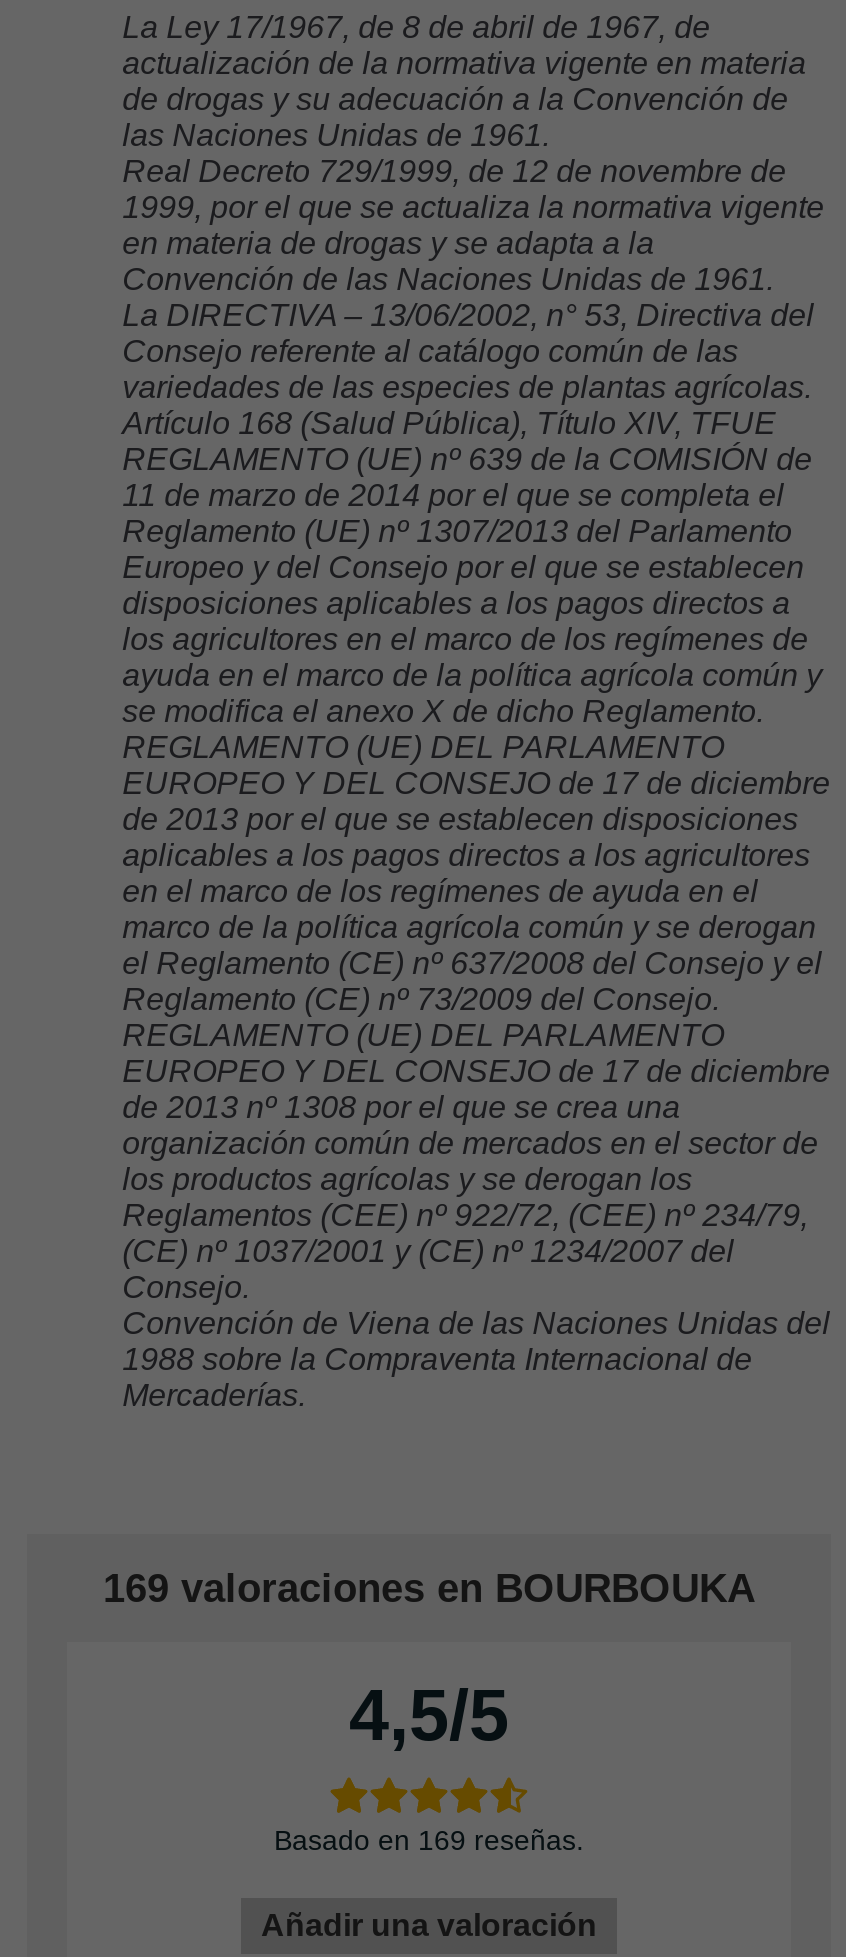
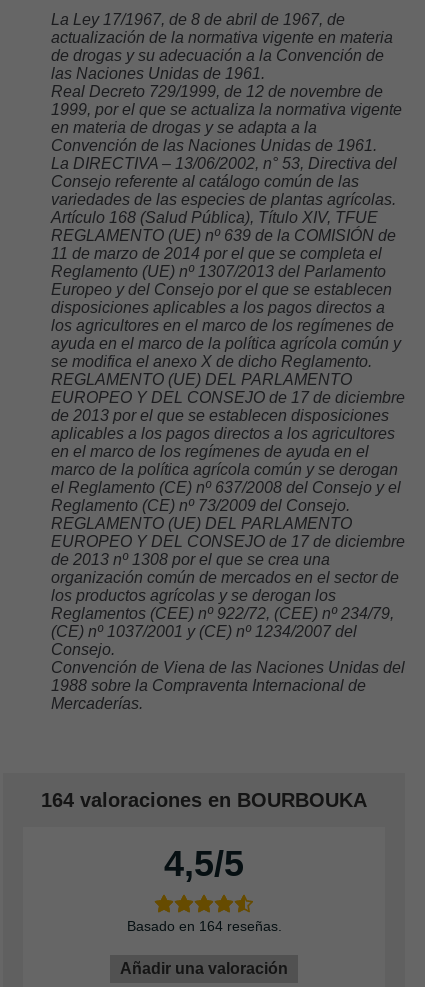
[103,1565,755,1609] 169 valoraciones en BOURBOUKA -> [41,789,367,811] 164 valoraciones en BOURBOUKA
[274,1823,584,1855] Basado en 169 reseñas. -> [126,918,281,934] Basado en 164 reseñas.

